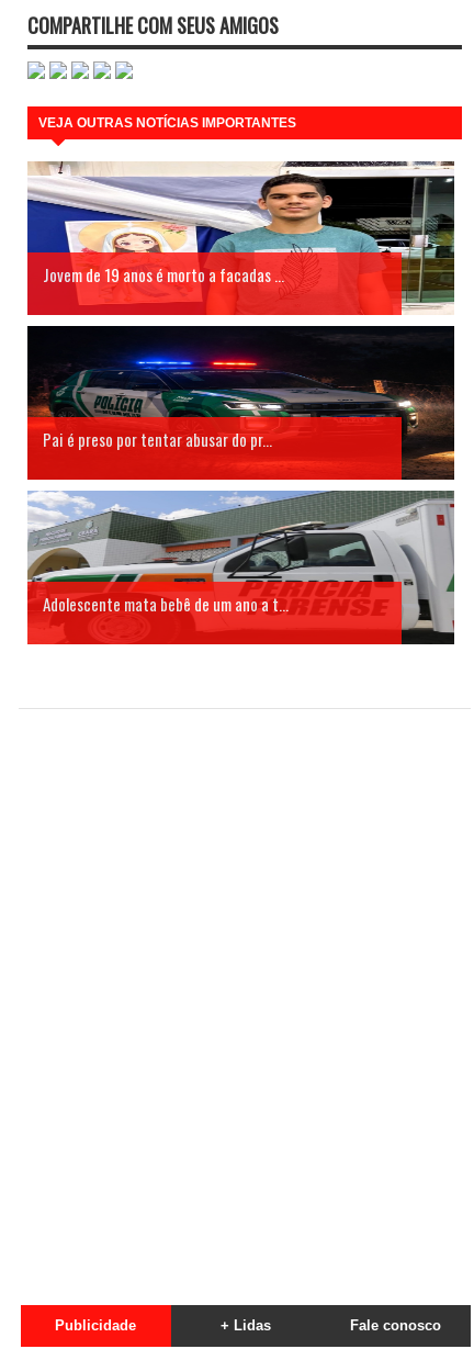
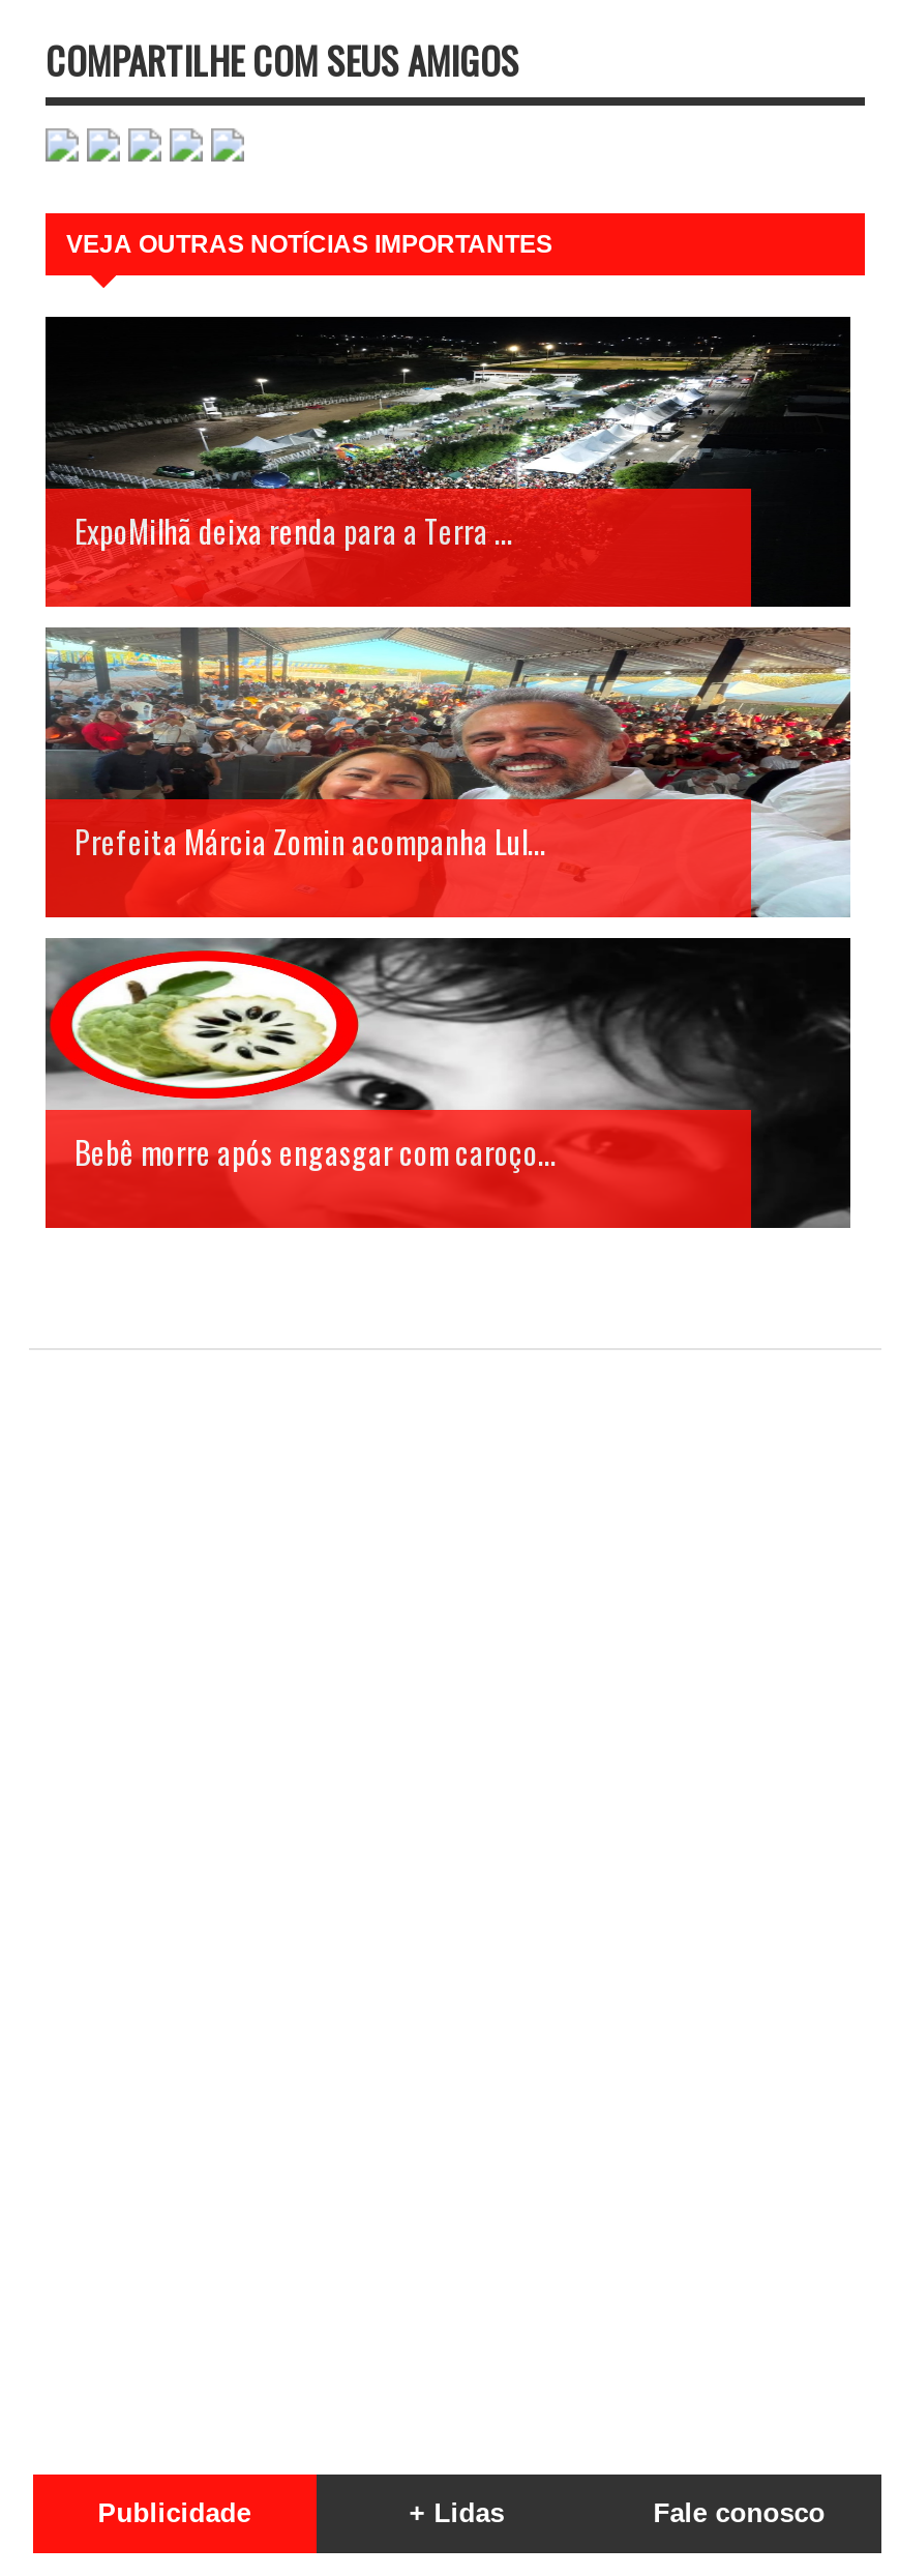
[26,160,455,315] [image] | Jovem de 19 anos é morto a facadas ... -> [43,315,852,609] [image] | ExpoMilhã deixa renda para a Terra ...
[26,325,455,481] [image] | Pai é preso por tentar abusar do pr... -> [43,625,852,917] [image] | Prefeita Márcia Zomin acompanha Lul...
[27,490,455,644] [image] | Adolescente mata bebê de um ano a t... -> [43,936,852,1228] [image] | Bebê morre após engasgar com caroço...

